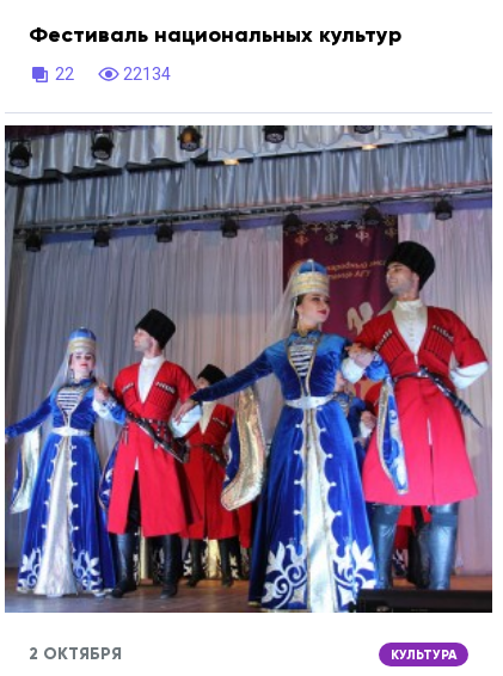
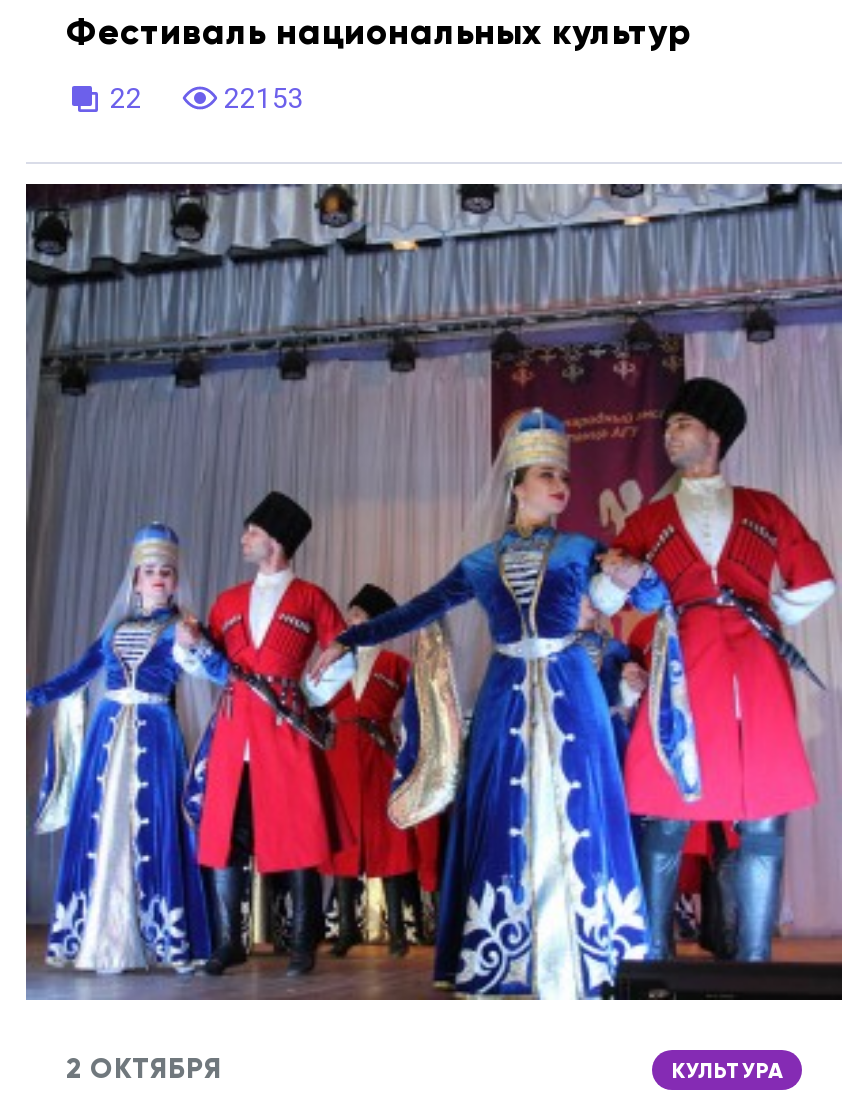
[123,65,171,84] 22134 -> [224,83,304,115] 22153

